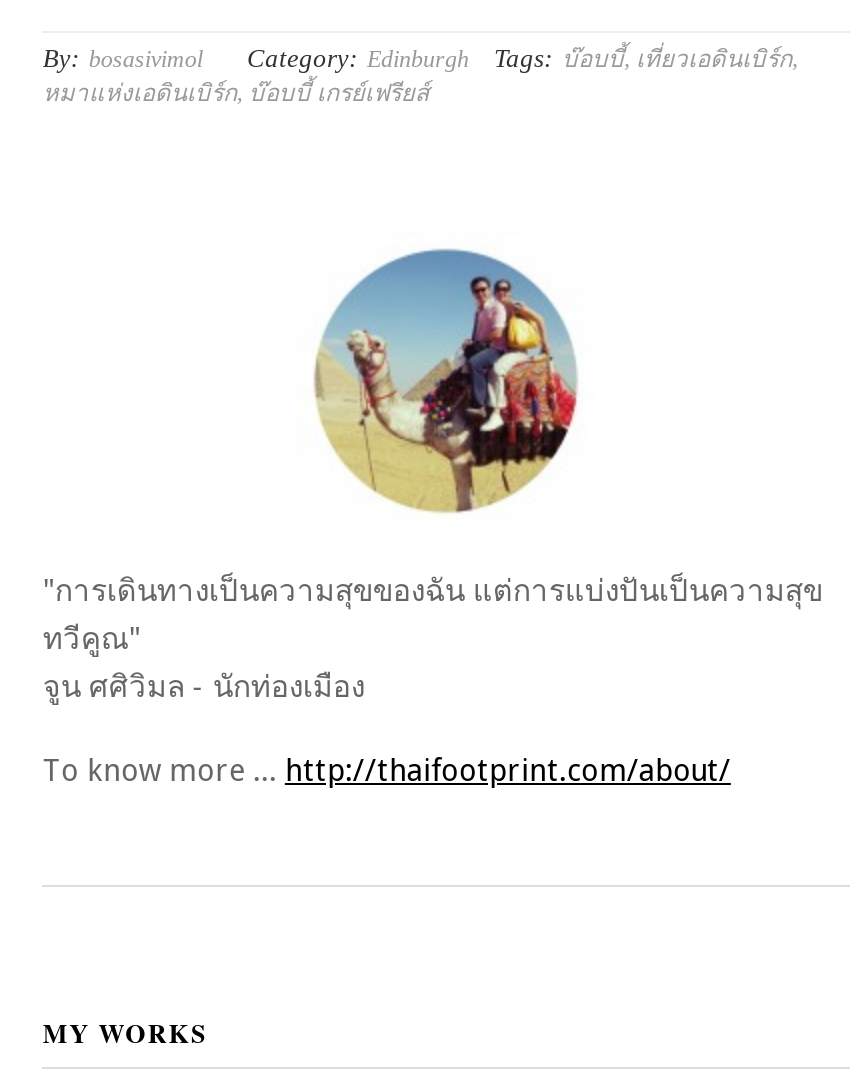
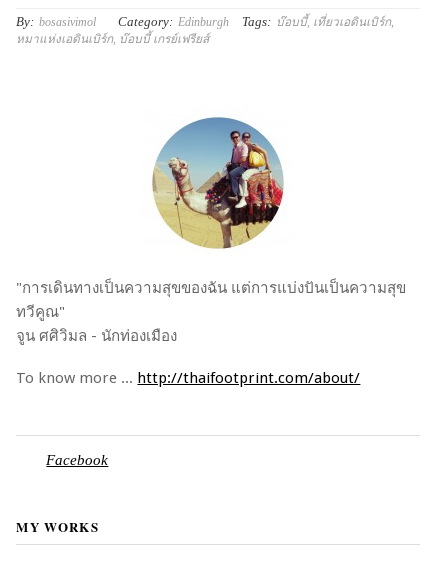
none -> [46,452,108,468] Facebook

